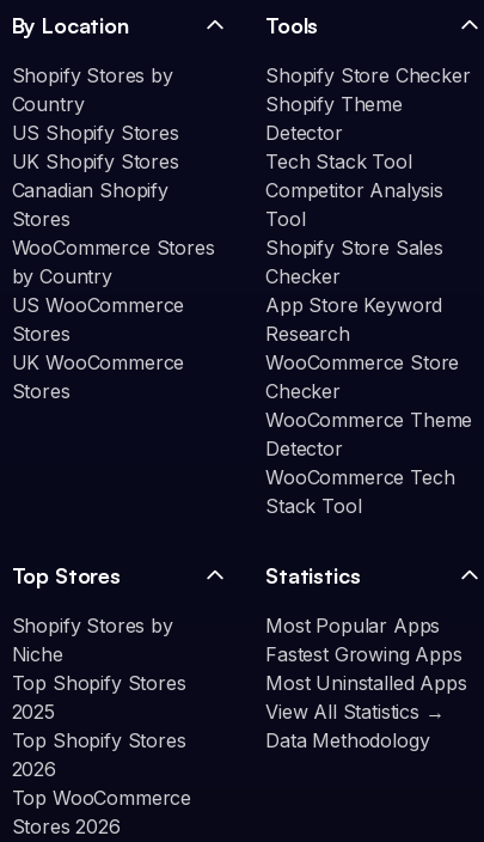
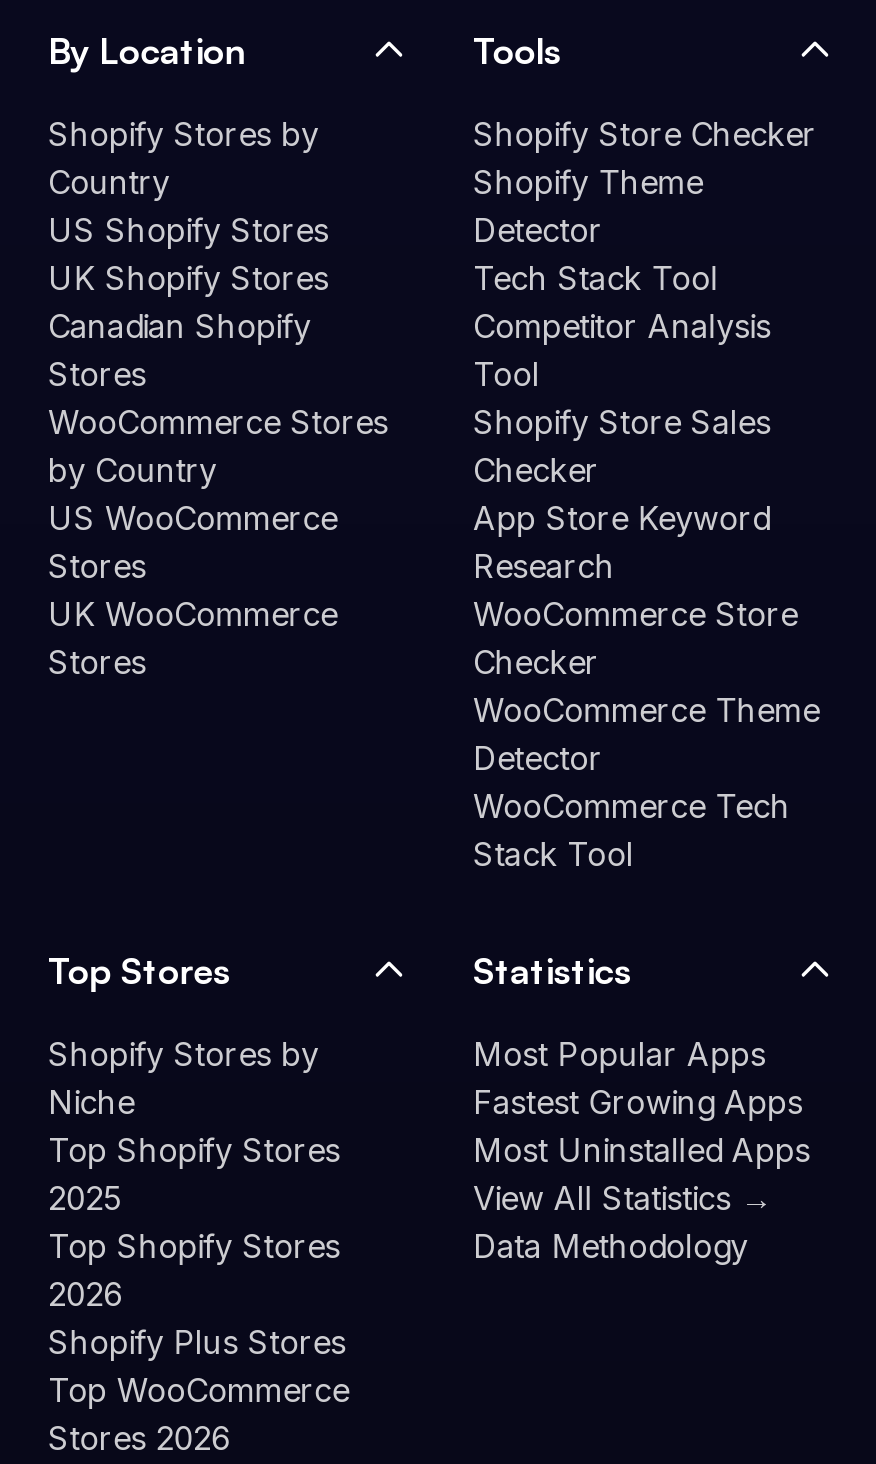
none -> [48,1322,346,1362] Shopify Plus Stores

